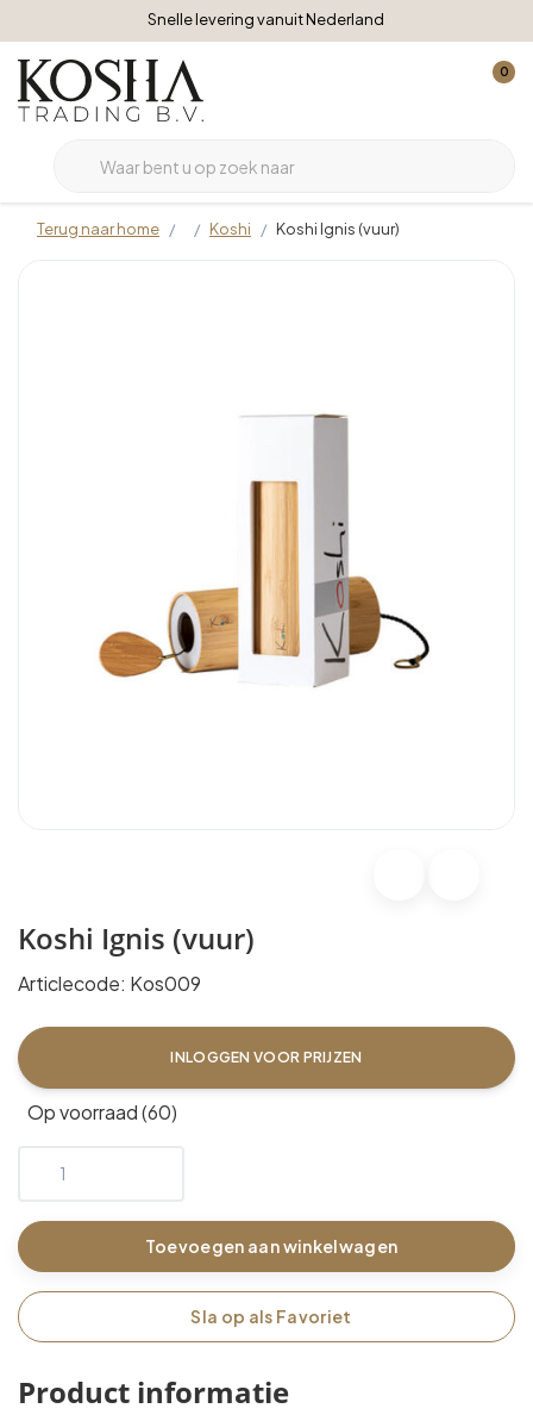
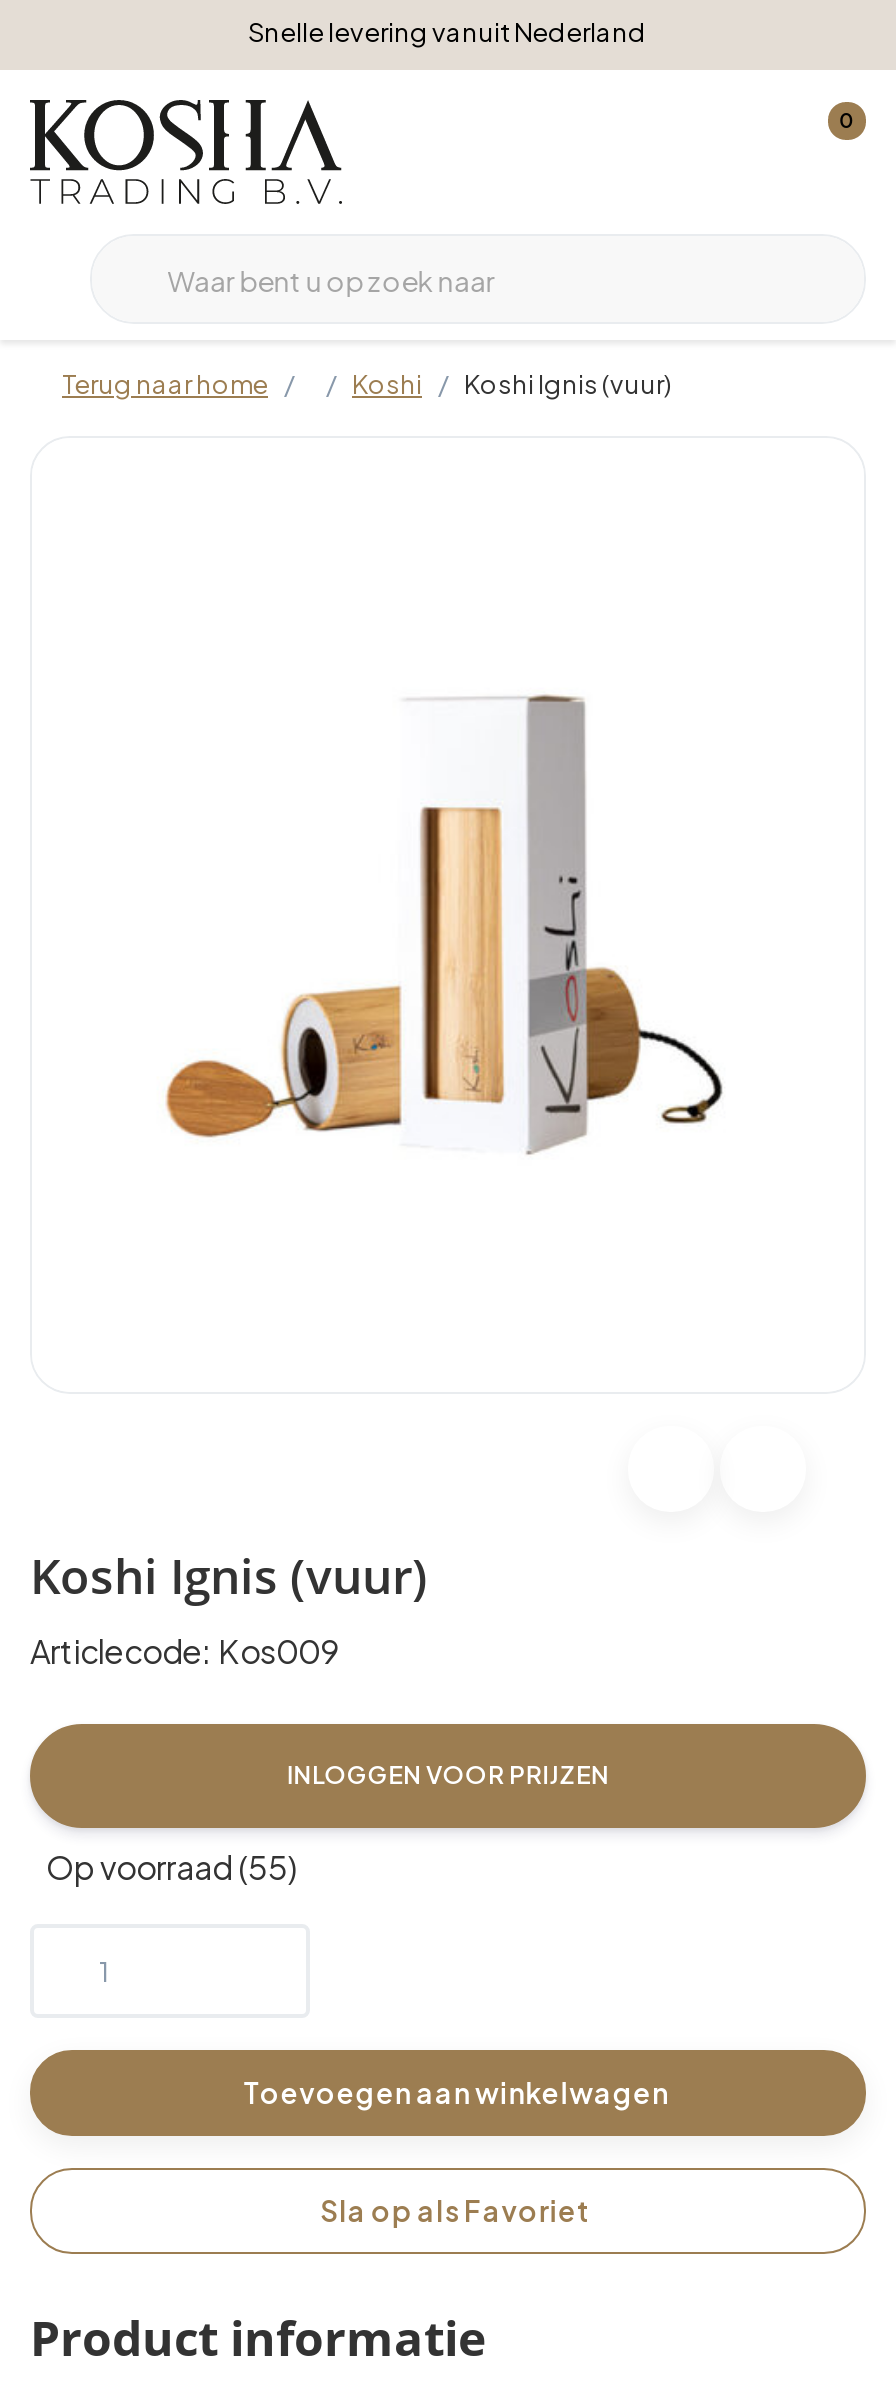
[27,1099,177,1124] Op voorraad (60) -> [46,1845,298,1887] Op voorraad (55)

